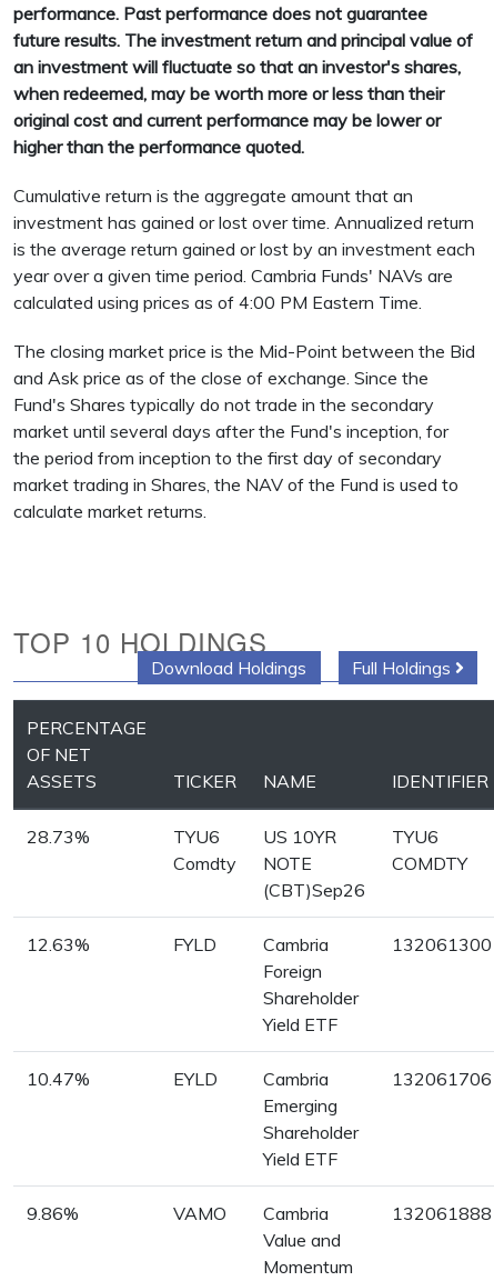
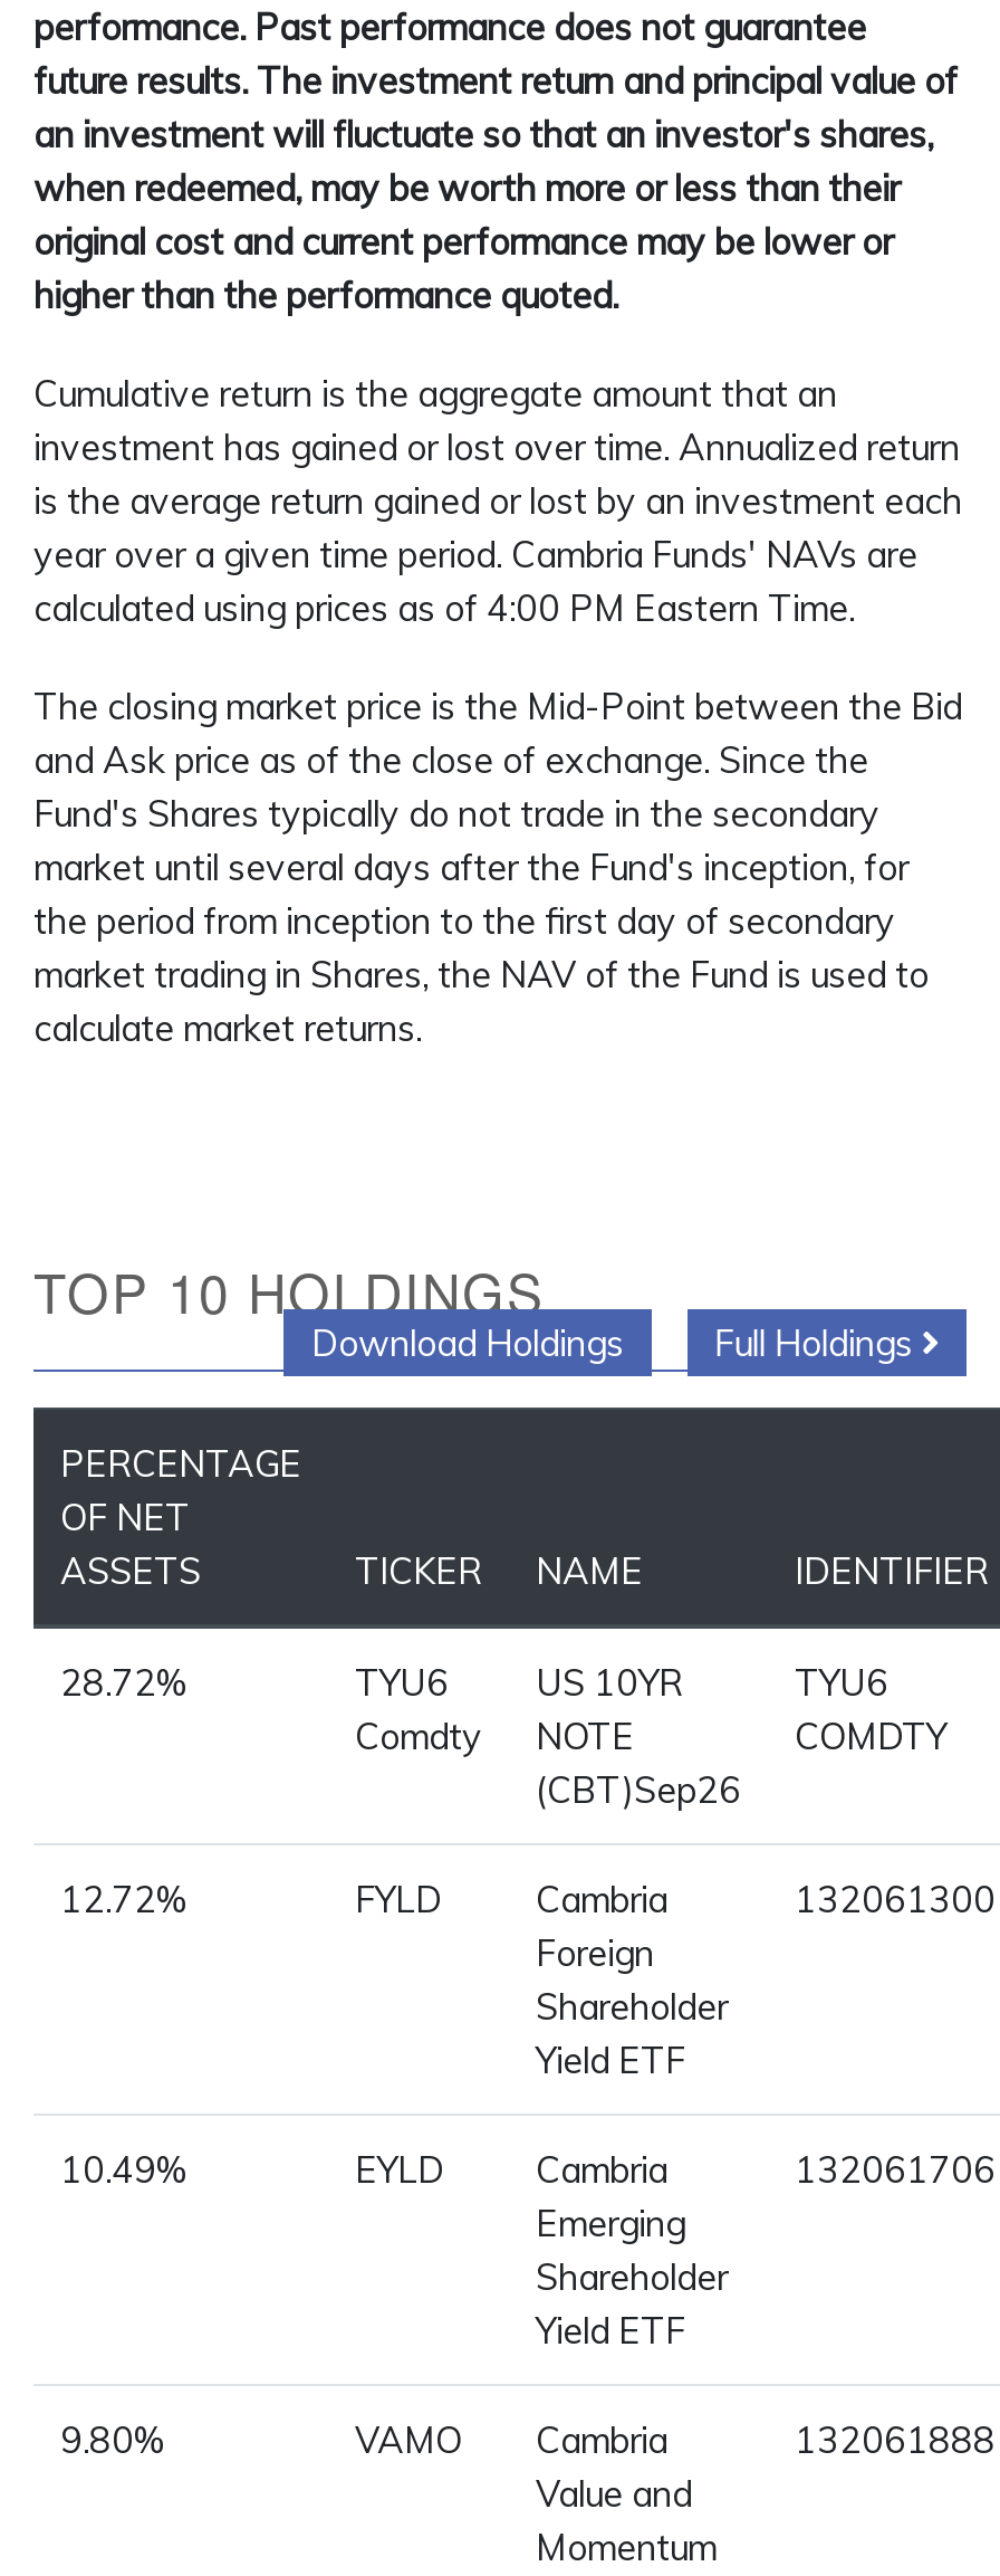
[27,826,90,848] 28.73% -> [60,1661,187,1706] 28.72%
[27,934,90,956] 12.63% -> [60,1878,187,1922] 12.72%
[27,1068,90,1090] 10.47% -> [60,2148,187,2193] 10.49%
[27,1203,79,1225] 9.86% -> [60,2418,165,2463] 9.80%

